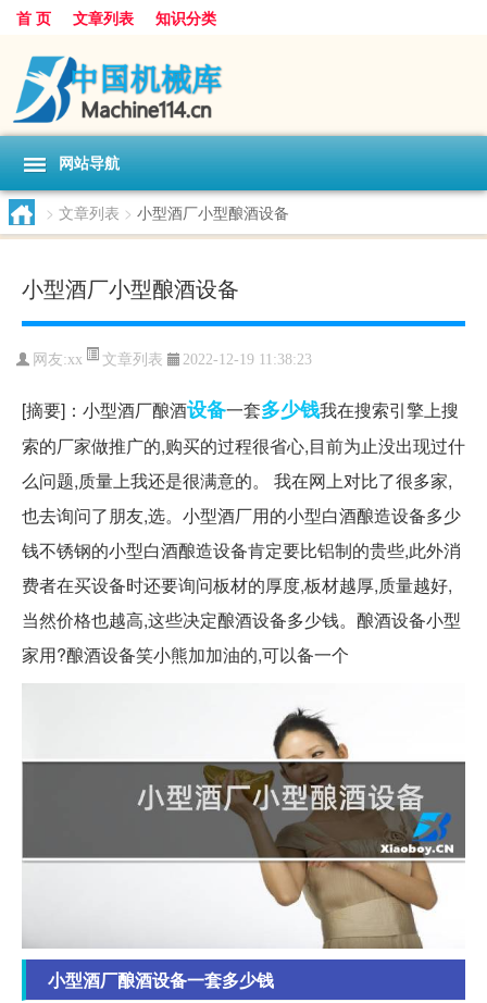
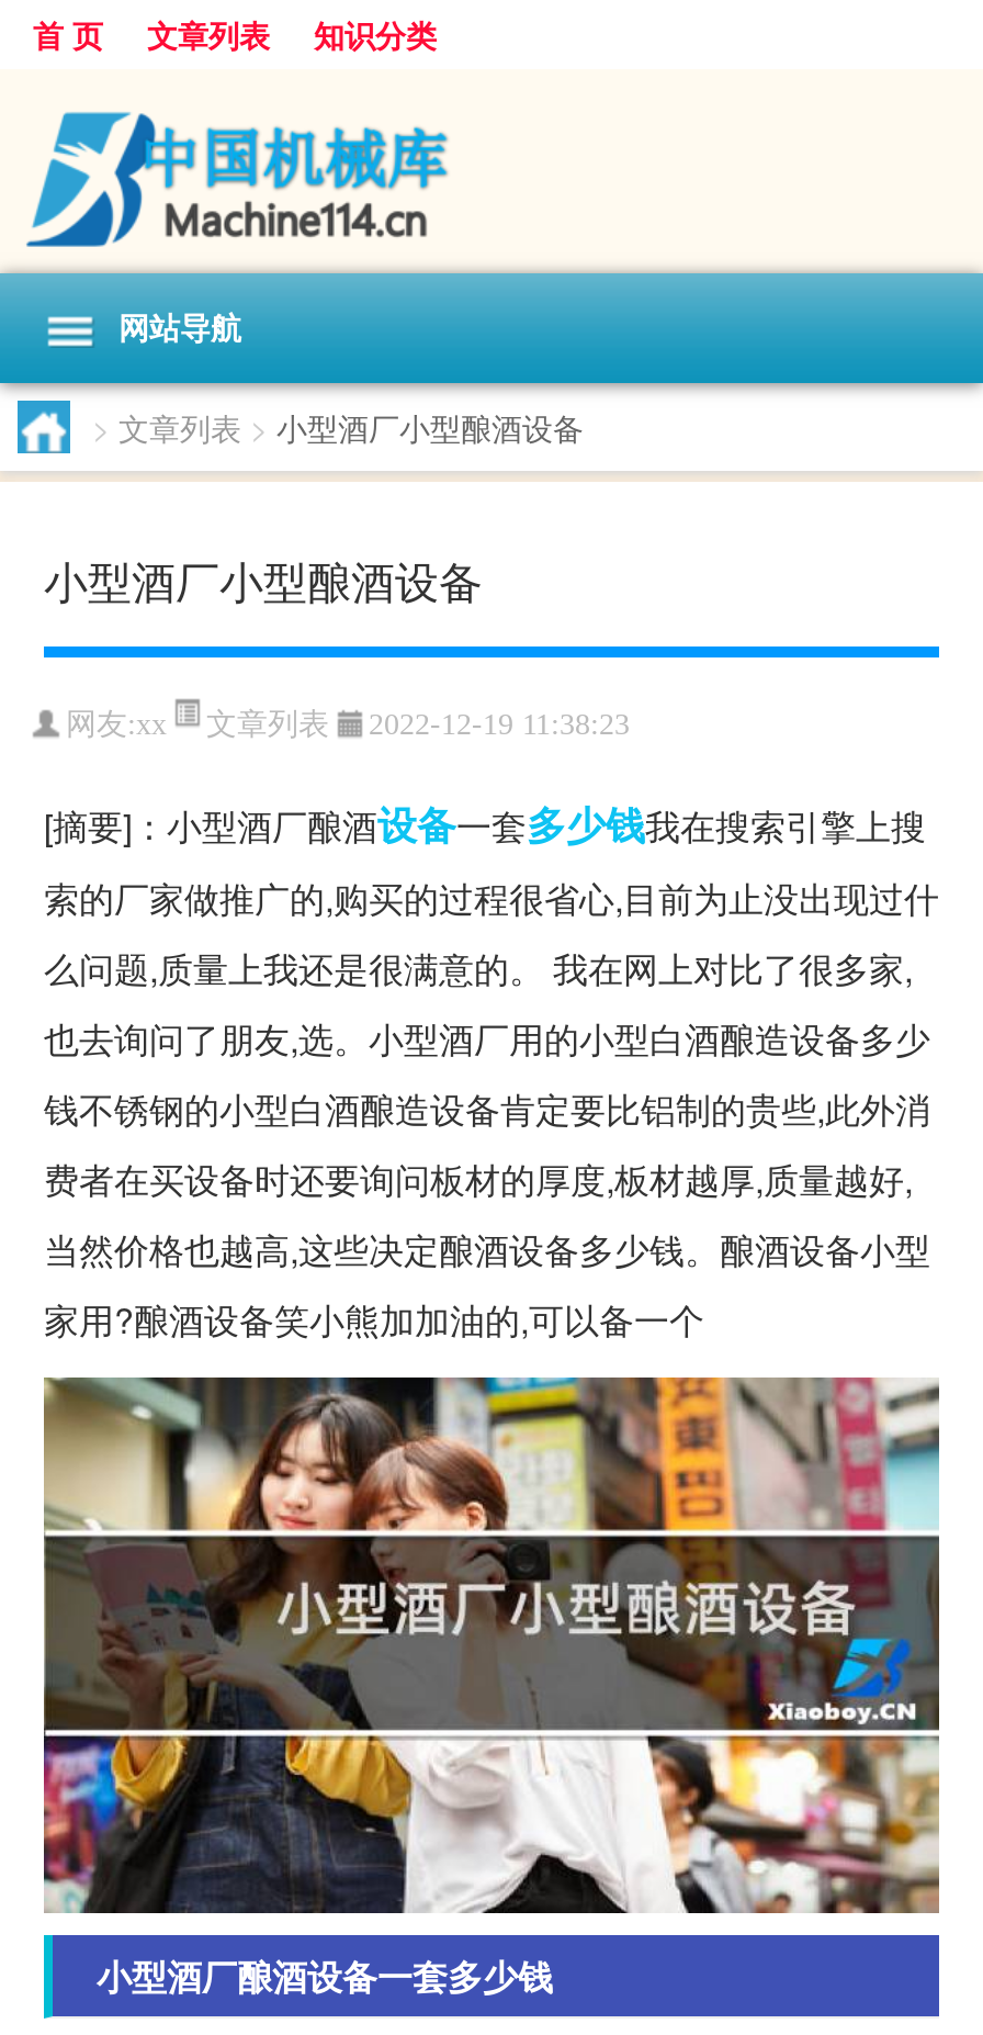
[22,683,465,950] [image] -> [42,1375,941,1915] [image]

